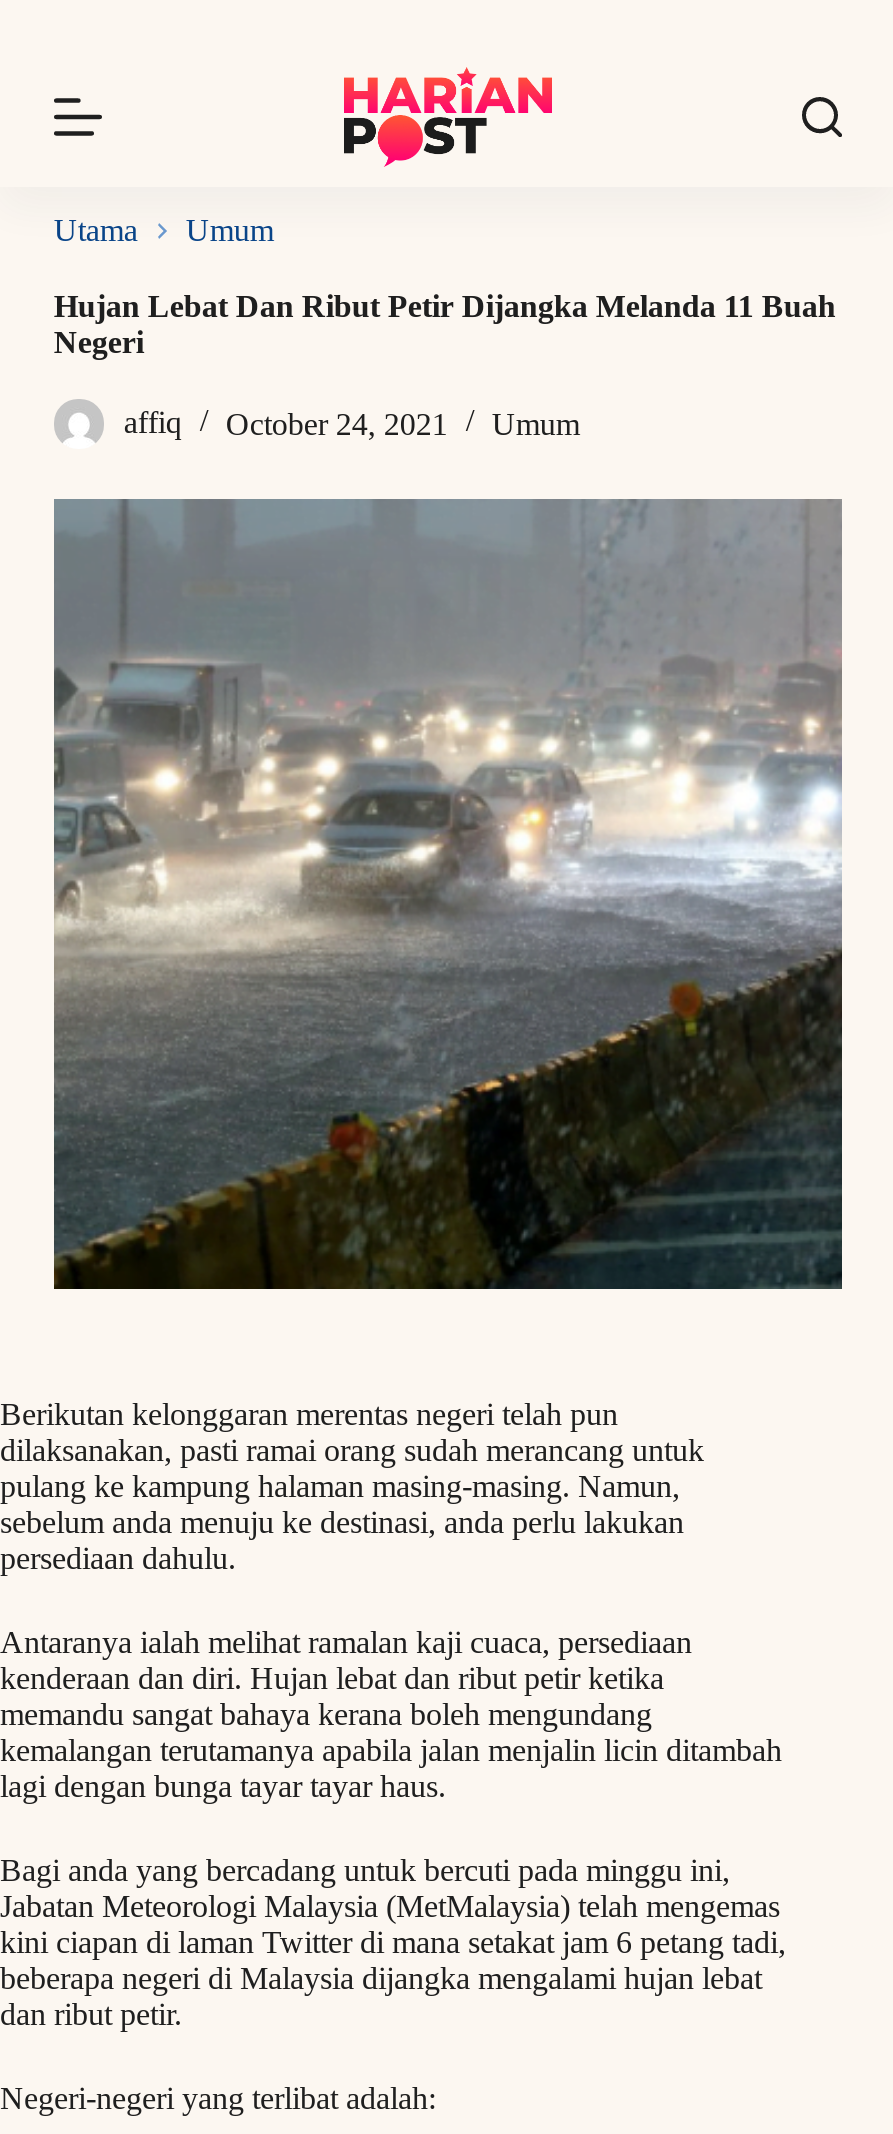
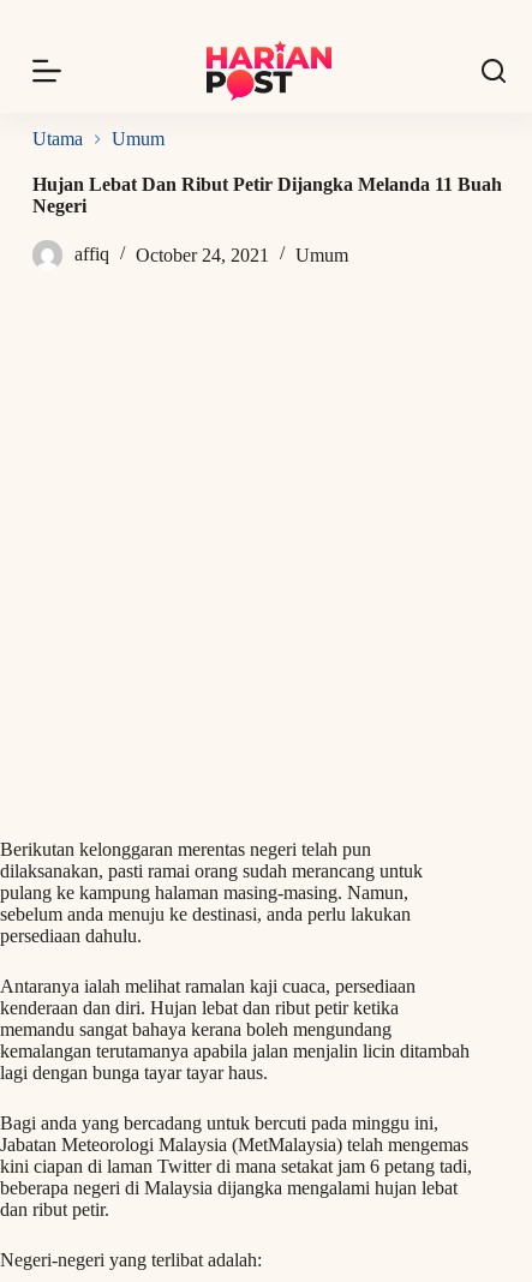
[52,497,844,1291] [image] -> none

